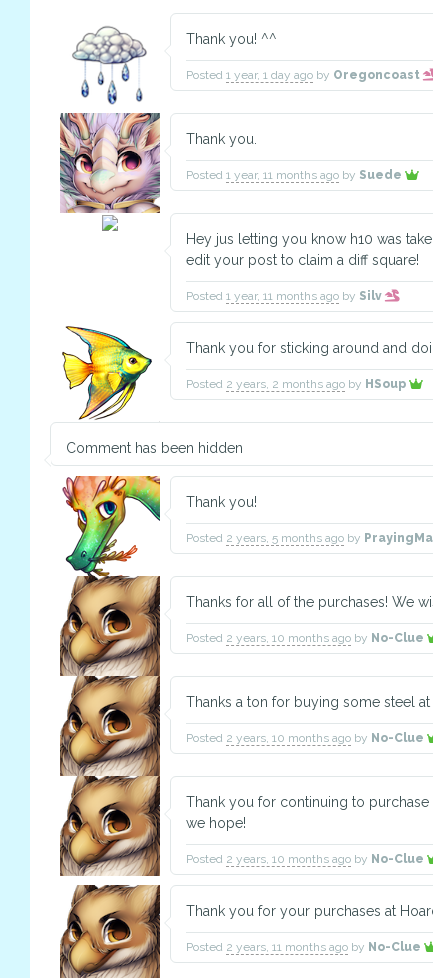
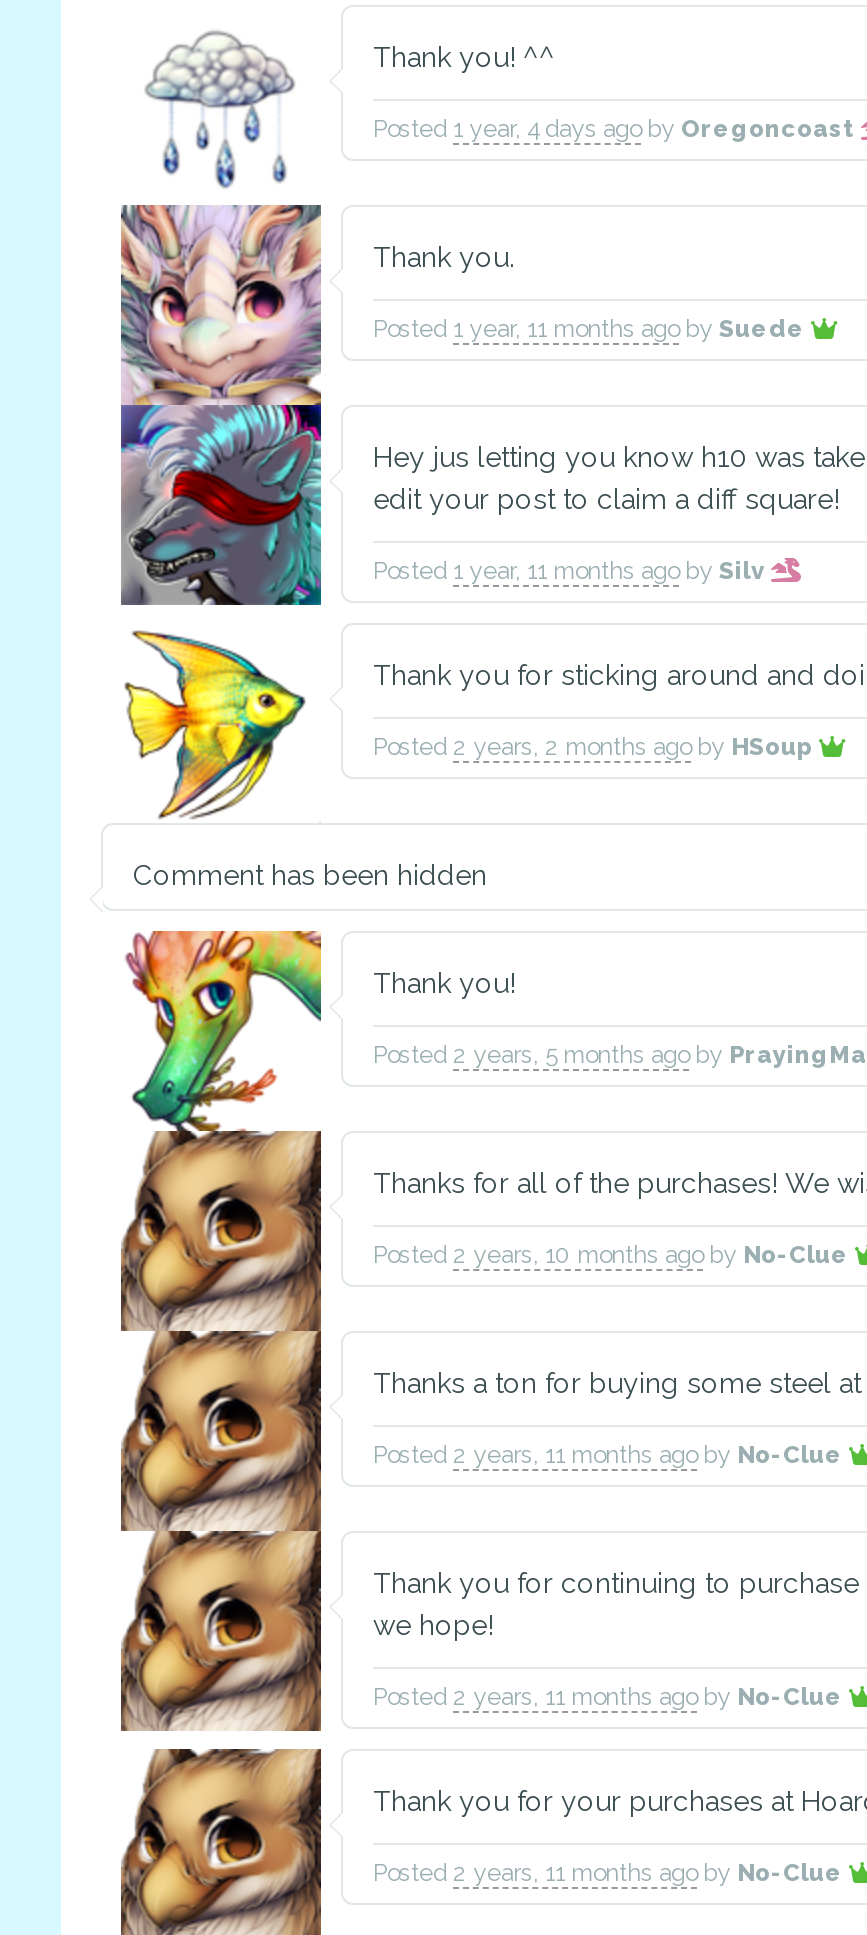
[186,68,423,82] Posted 1 year, 1 day ago by Oregoncoast -> [373,115,861,143] Posted 1 year, 4 days ago by Oregoncoast
none -> [119,403,323,607] [image]
[186,731,427,745] Posted 2 years, 10 months ago by No-Clue -> [373,1441,849,1469] Posted 2 years, 11 months ago by No-Clue
[186,852,427,866] Posted 2 years, 10 months ago by No-Clue -> [373,1683,849,1711] Posted 2 years, 11 months ago by No-Clue

